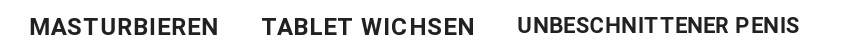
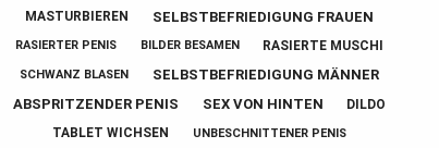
none -> [13,8,385,112] SELBSTBEFRIEDIGUNG FRAUEN | RASIERTER PENIS | BILDER BESAMEN | RASIERTE MUSCHI | SCHWANZ BLASEN | SELBSTBEFRIEDIGUNG MÄNNER | ABSPRITZENDER PENIS | SEX VON HINTEN | DILDO

